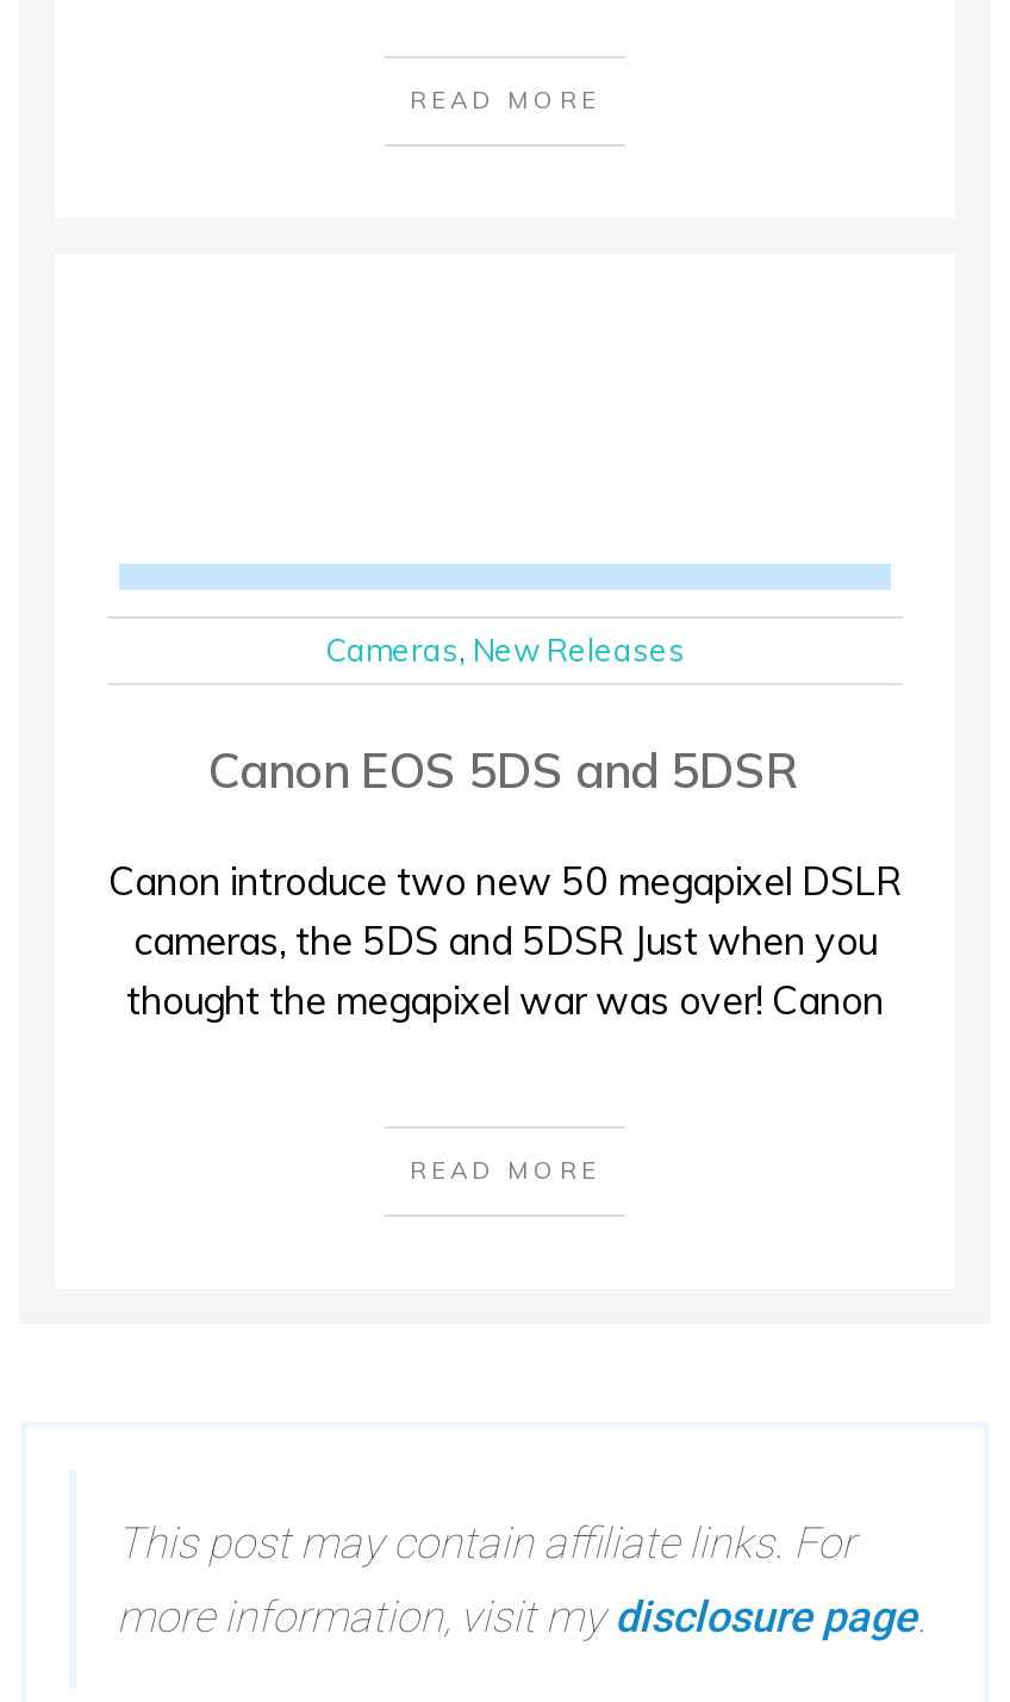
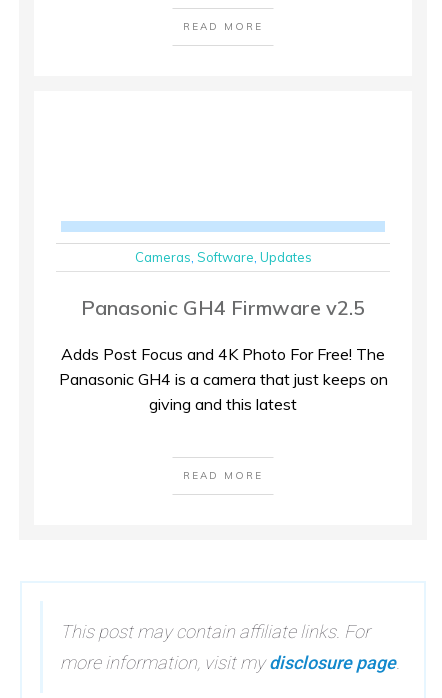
[325,631,685,669] Cameras, New Releases -> [134,249,311,265] Cameras, Software, Updates
[208,740,802,800] Canon EOS 5DS and 5DSR -> [81,295,365,320] Panasonic GH4 Firmware v2.5
[108,857,902,1024] Canon introduce two new 50 megapixel DSLR | cameras, the 5DS and 5DSR Just when you | thought the megapixel war was over! Canon -> [58,344,387,414] Adds Post Focus and 4K Photo For Free! The | Panasonic GH4 is a camera that just keeps on | giving and this latest

